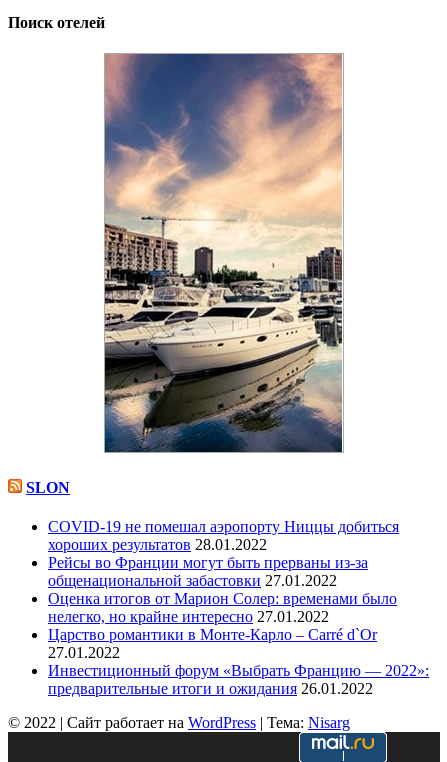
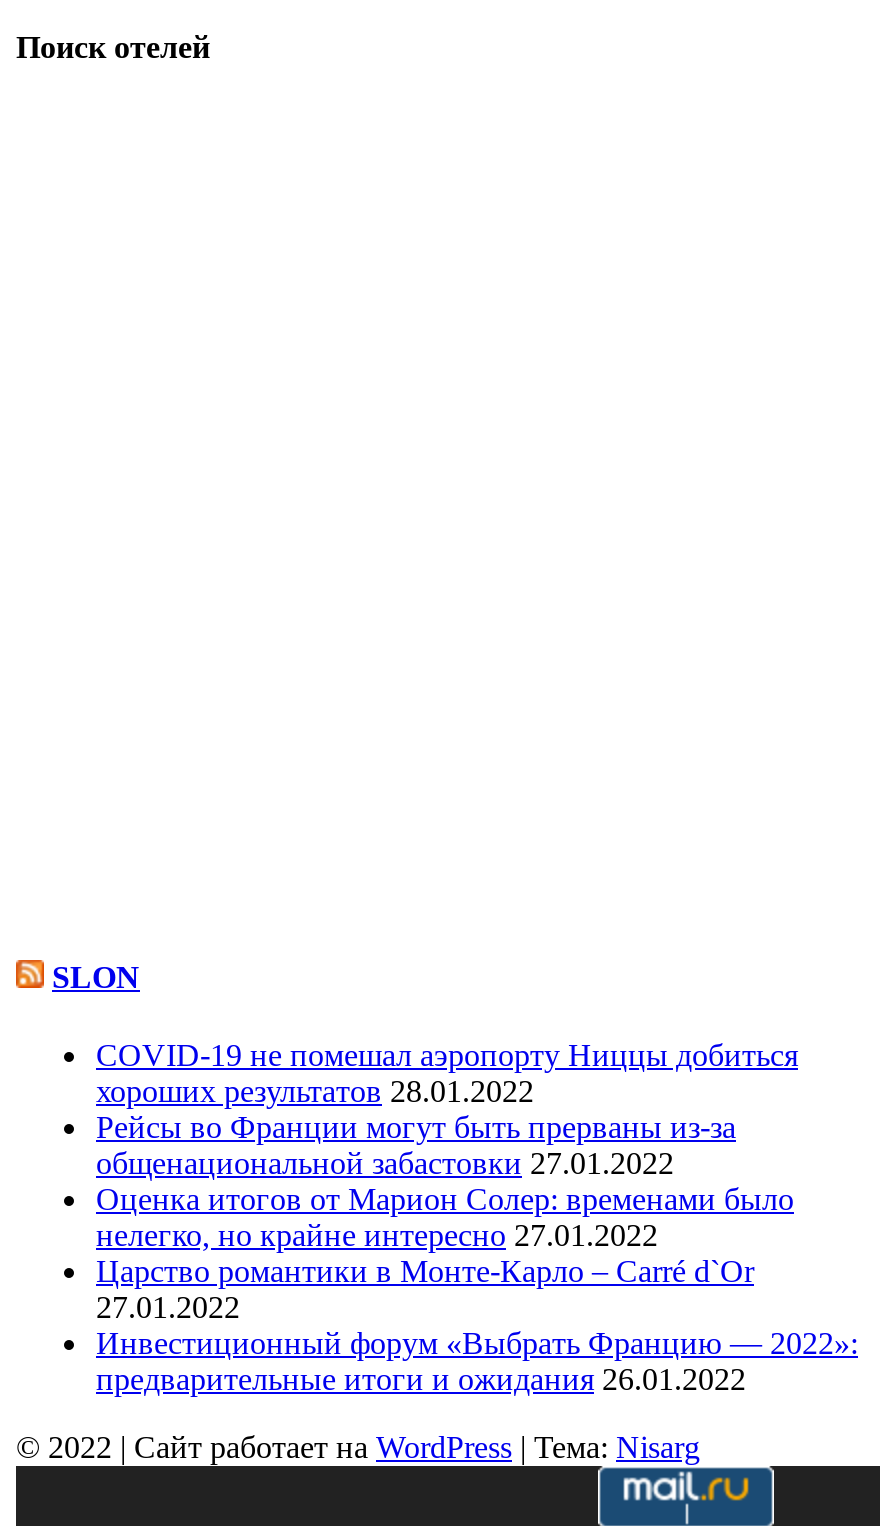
[103,52,344,454] [image] -> none

